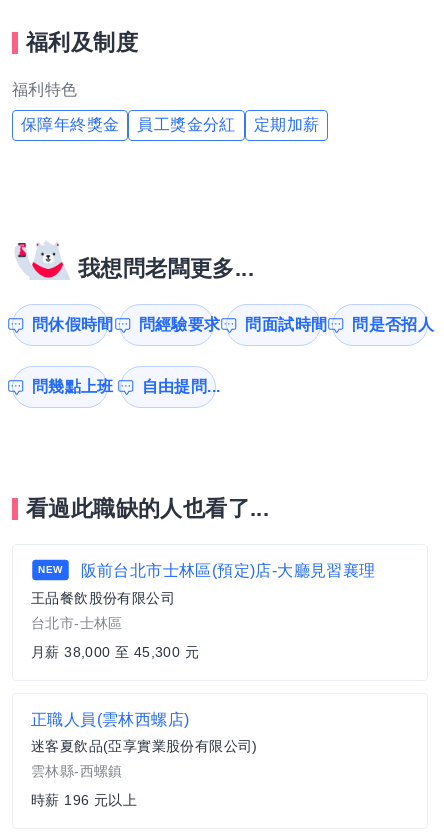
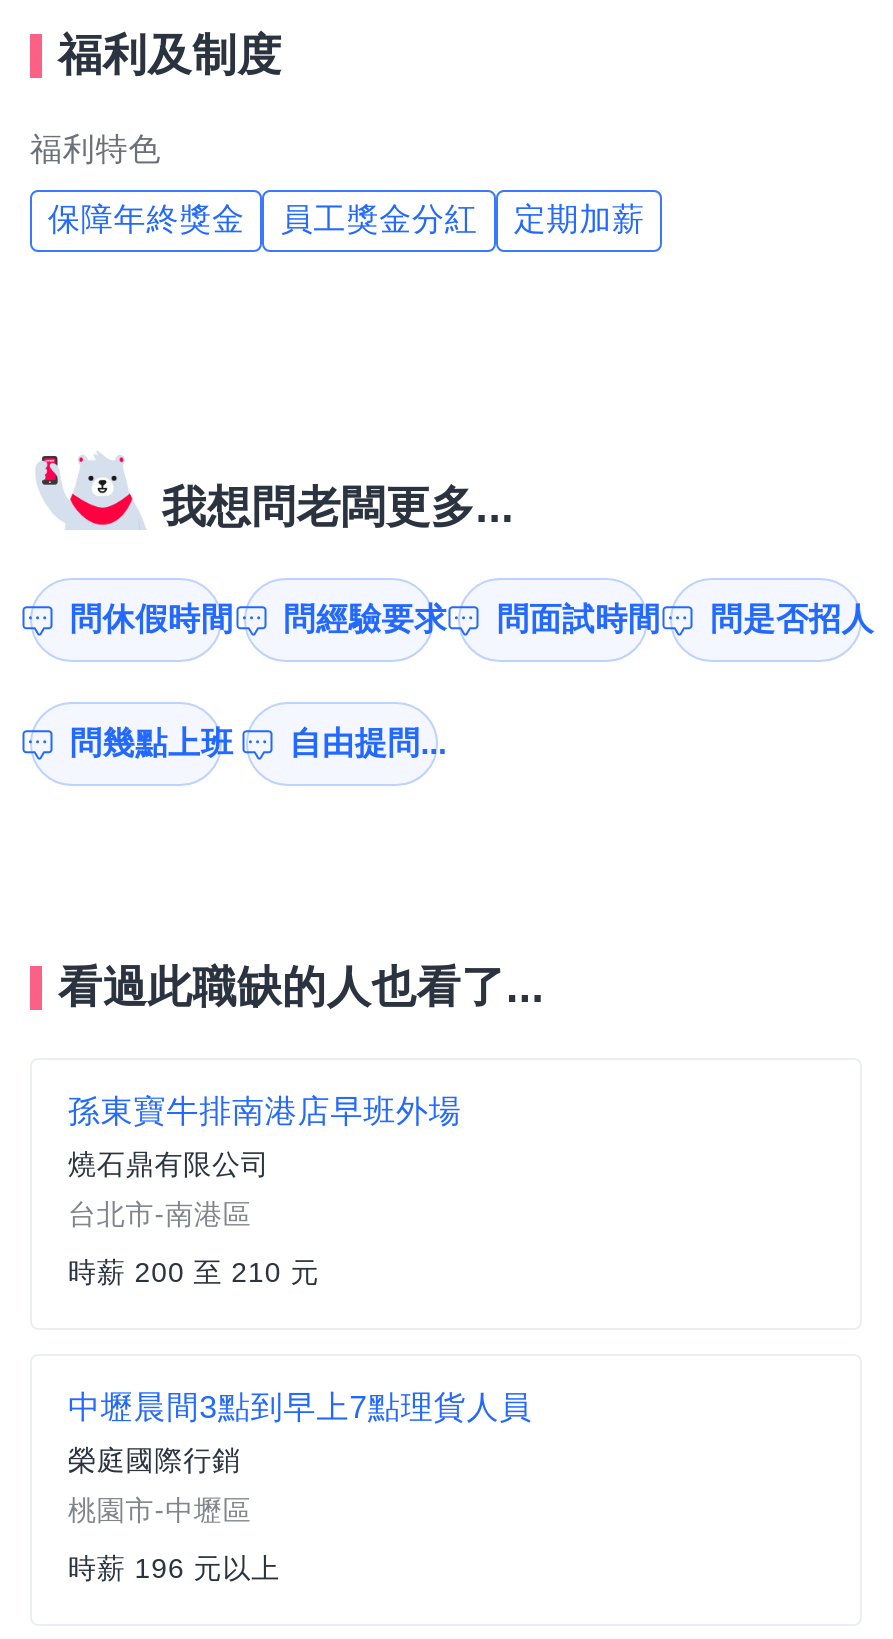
[38,562,376,579] NEW | 阪前台北市士林區(預定)店-大廳見習襄理 -> [68,1094,462,1128] 孫東寶牛排南港店早班外場
[31,590,175,606] 王品餐飲股份有限公司 -> [68,1148,270,1180] 燒石鼎有限公司
[31,615,123,631] 台北市-士林區 -> [68,1198,252,1230] 台北市-南港區
[31,644,199,660] 月薪 38,000 至 45,300 元 -> [68,1256,319,1288] 時薪 200 至 210 元
[31,711,189,728] 正職人員(雲林西螺店) -> [68,1390,532,1424] 中壢晨間3點到早上7點理貨人員
[31,738,258,754] 迷客夏飲品(亞享實業股份有限公司) -> [68,1444,241,1476] 榮庭國際行銷
[31,763,123,779] 雲林縣-西螺鎮 -> [68,1494,252,1526] 桃園市-中壢區

